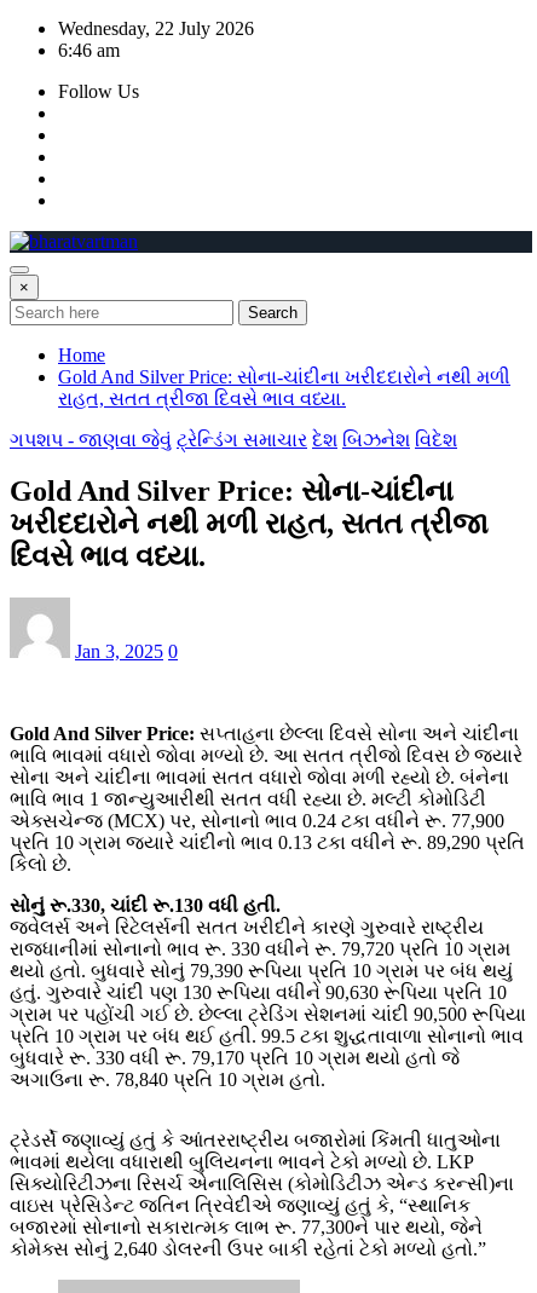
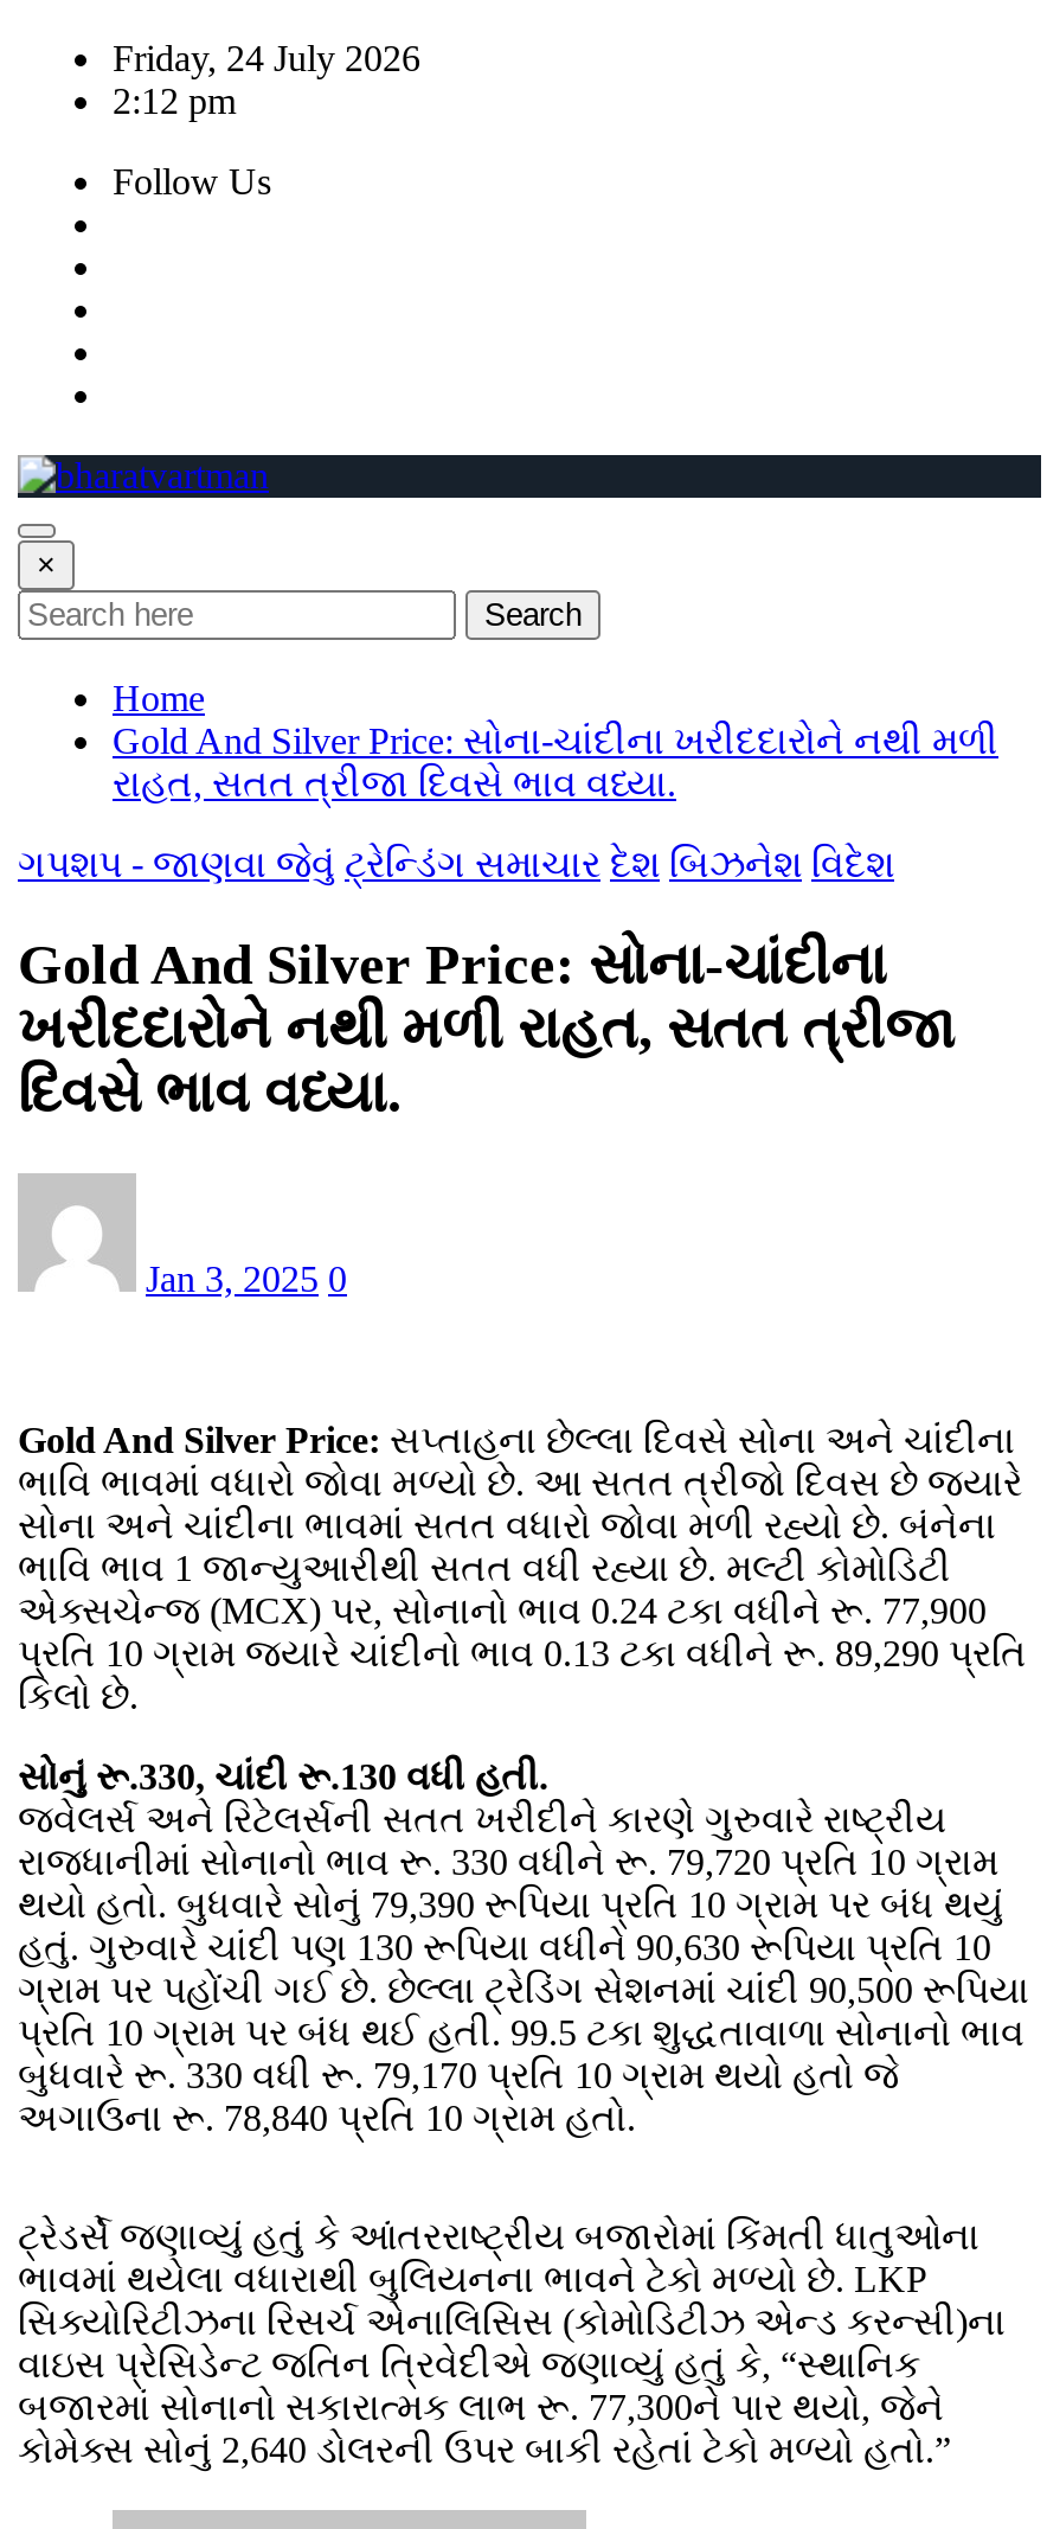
[58,18,254,60] Wednesday, 22 July 2026 | 6:46 am -> [113,38,420,121] Friday, 24 July 2026 | 2:12 pm

